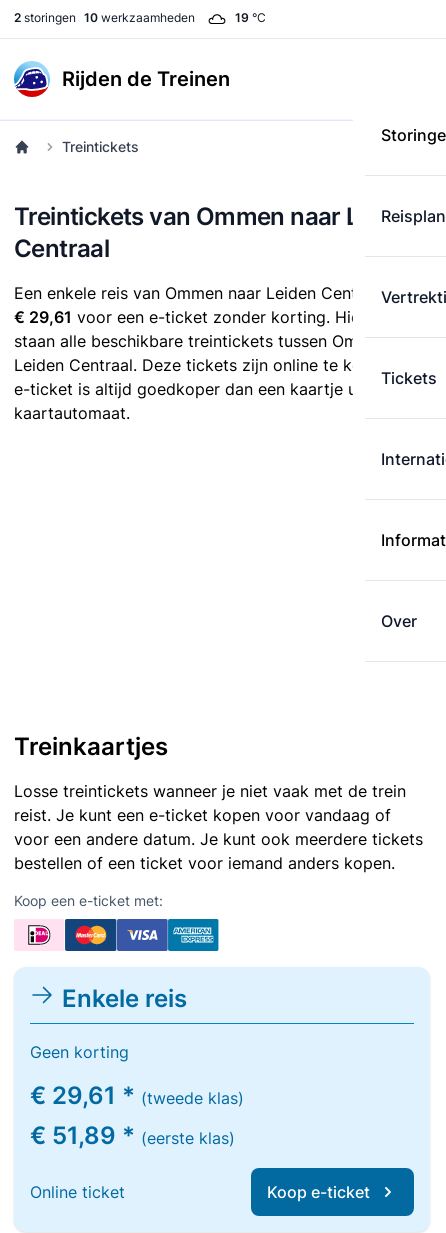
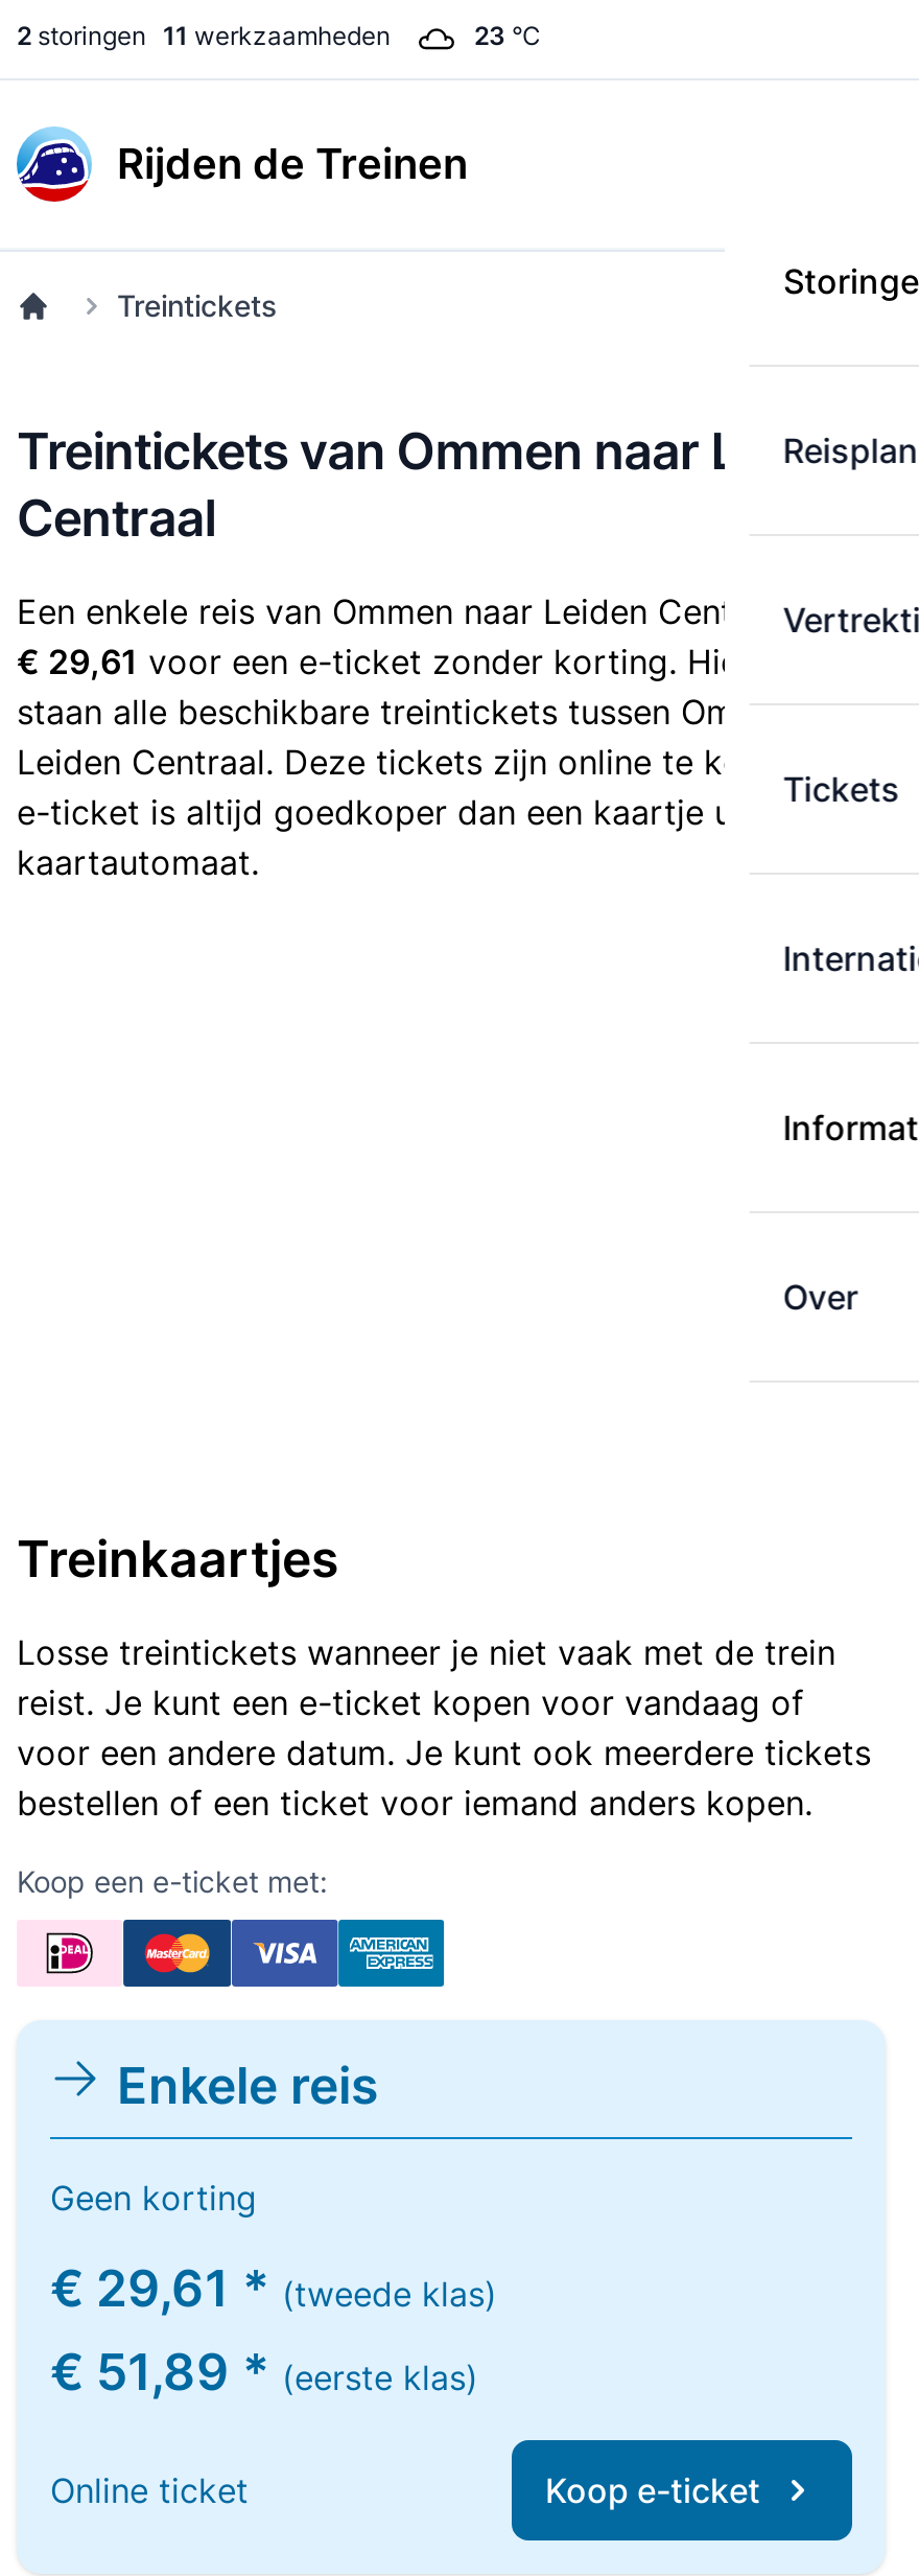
[14,10,195,25] 2 storingen 10 werkzaamheden -> [17,20,391,51] 2 storingen 11 werkzaamheden
[235,10,266,25] 19 °C -> [474,20,541,51] 23 °C

